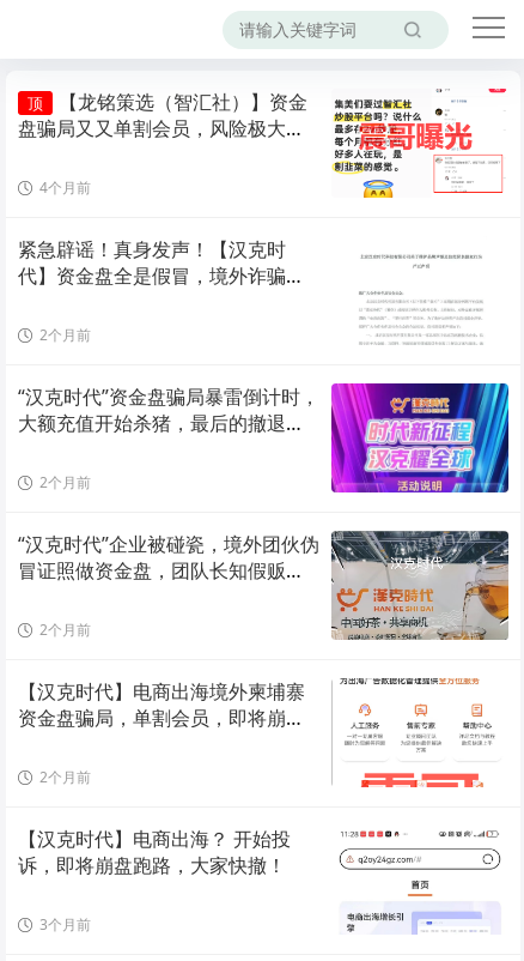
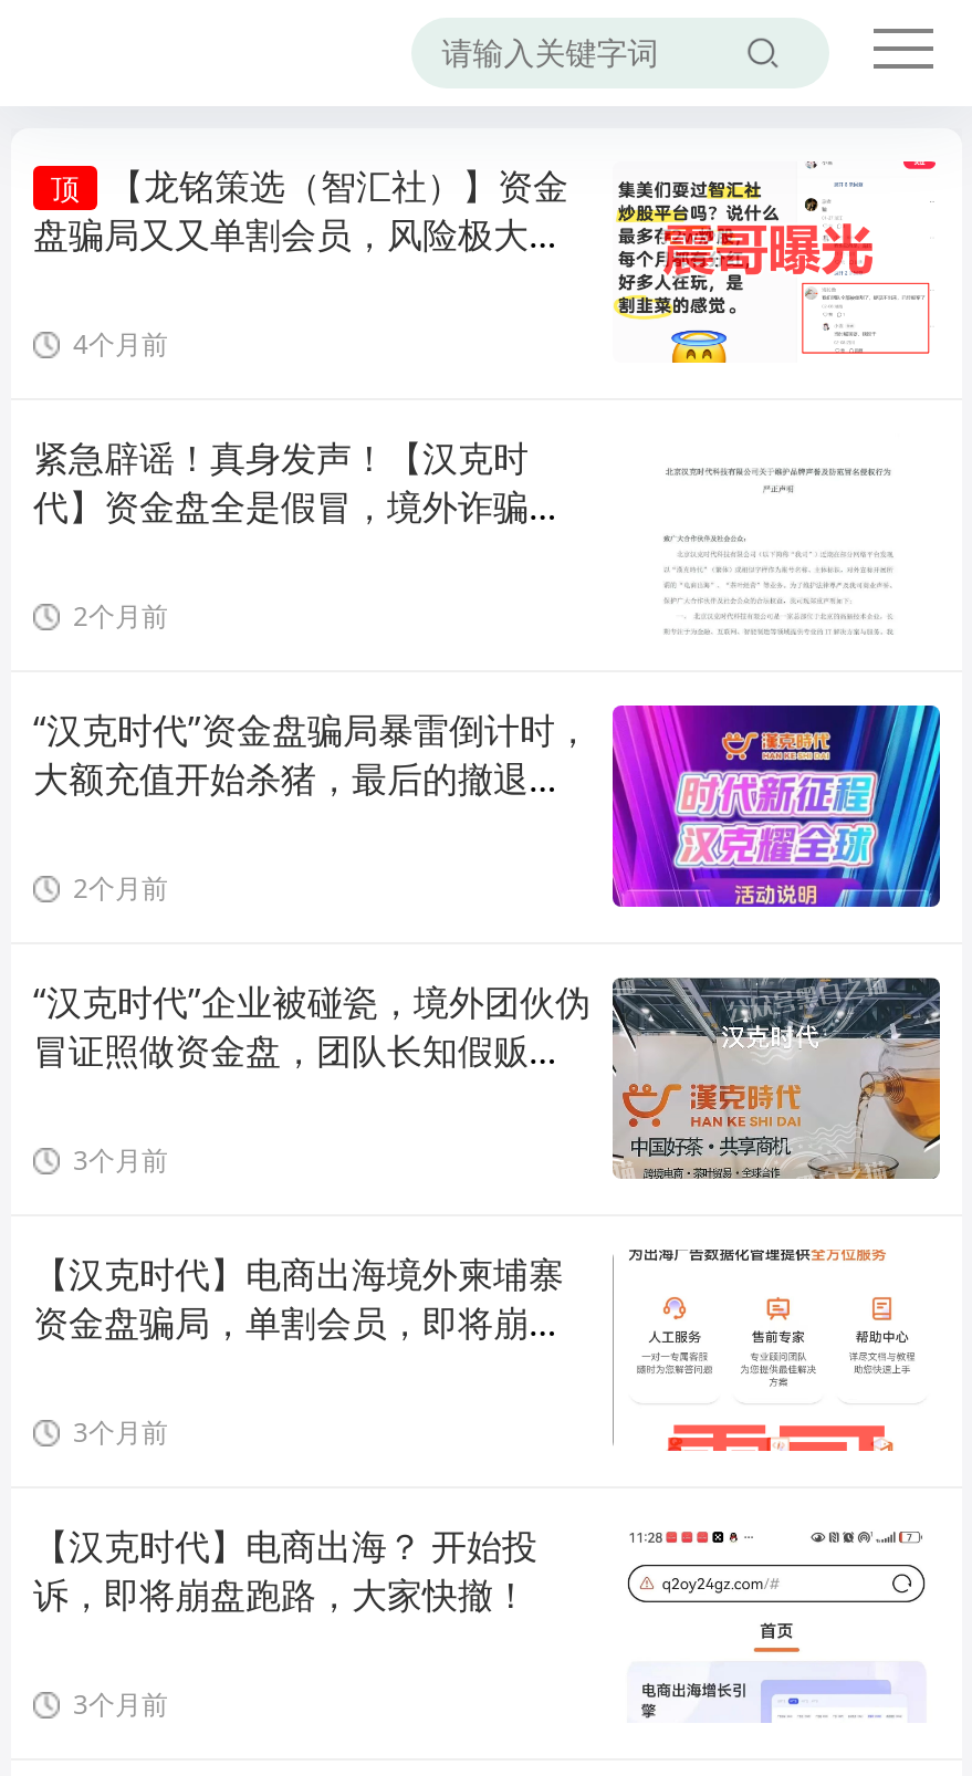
[39,619,91,640] 2个月前 -> [73,1141,168,1179] 3个月前
[39,767,91,787] 2个月前 -> [73,1413,168,1451] 3个月前

